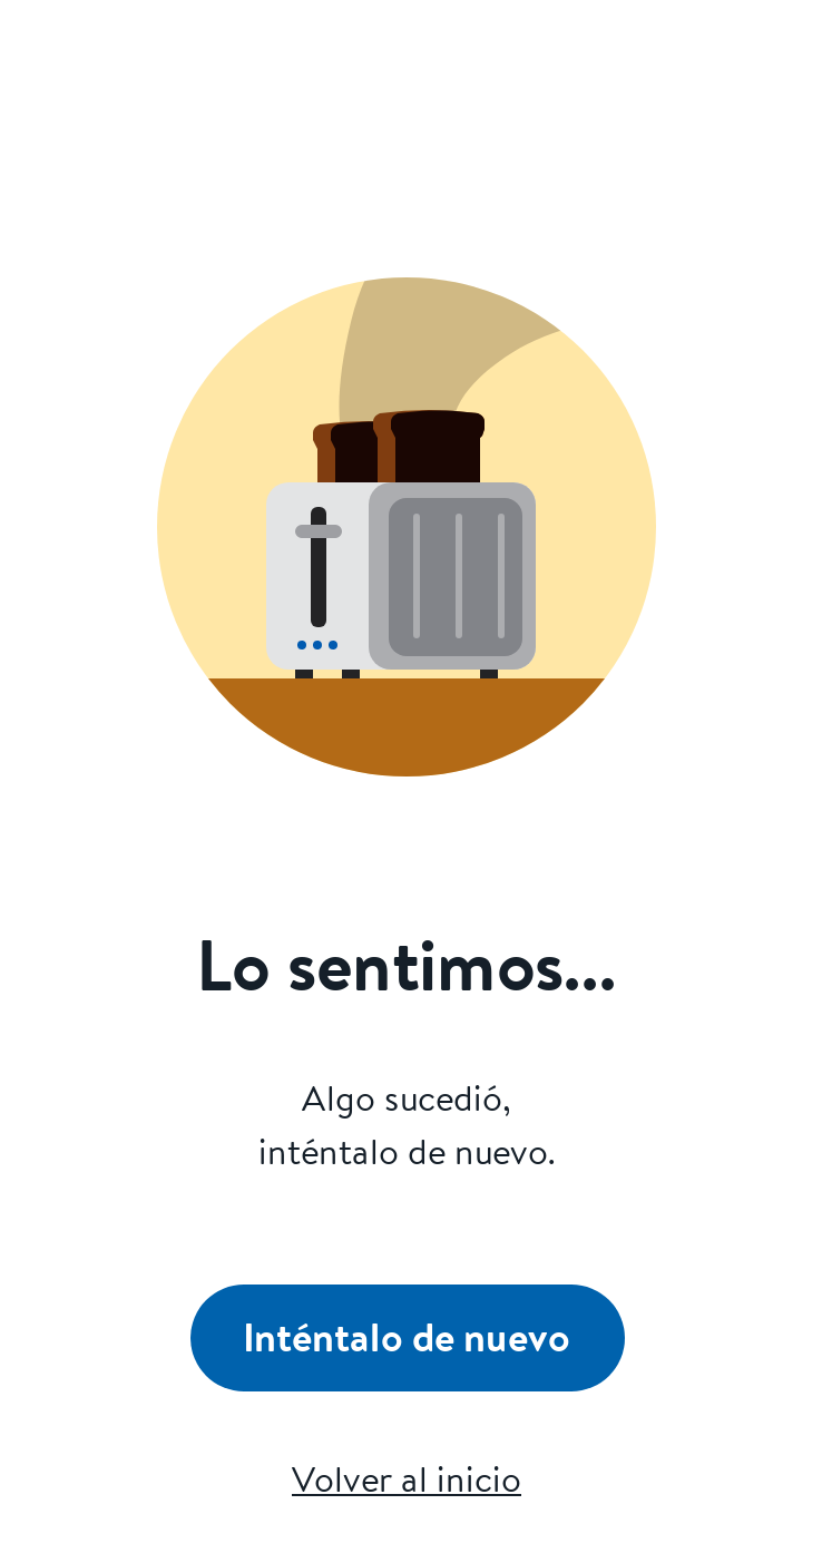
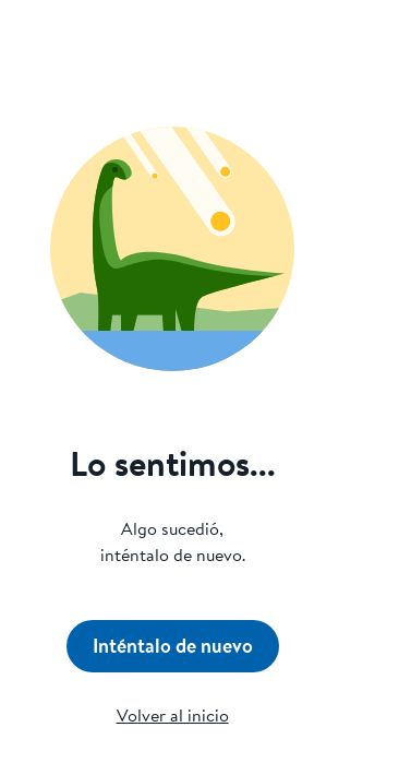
[182,277,627,779] [image] -> [61,128,283,372] [image]

